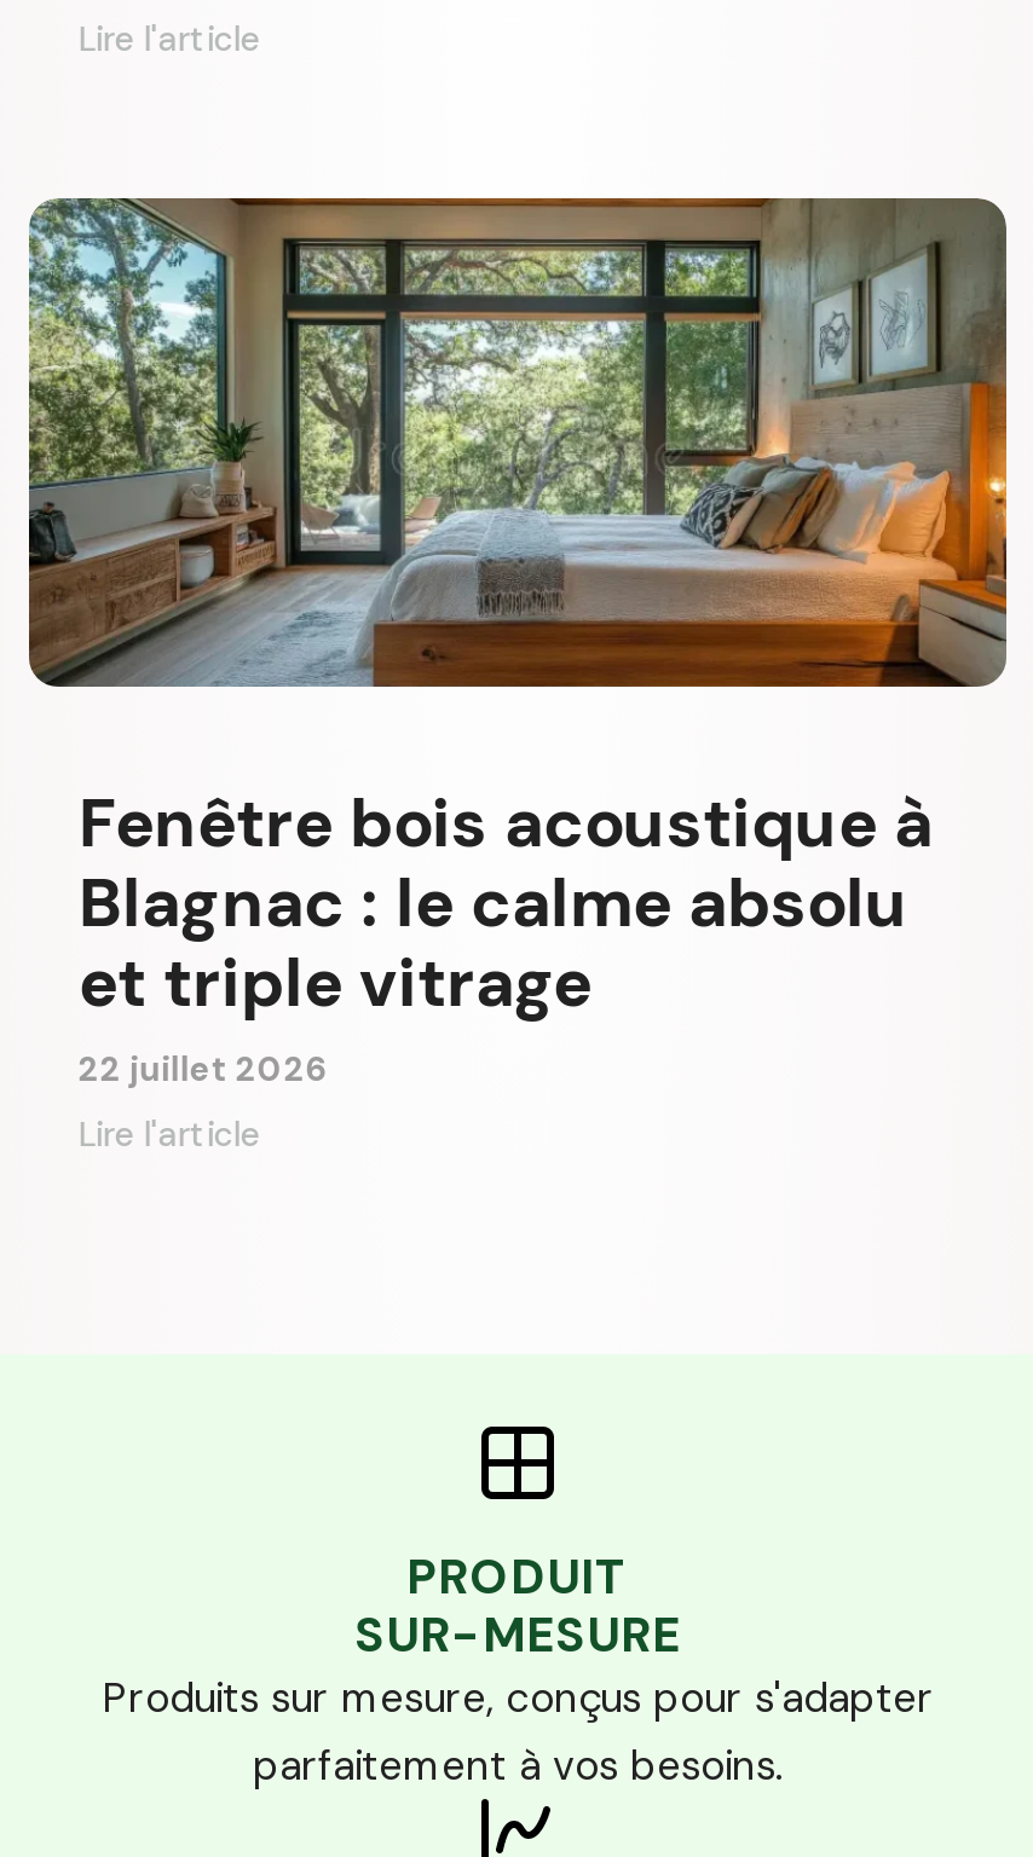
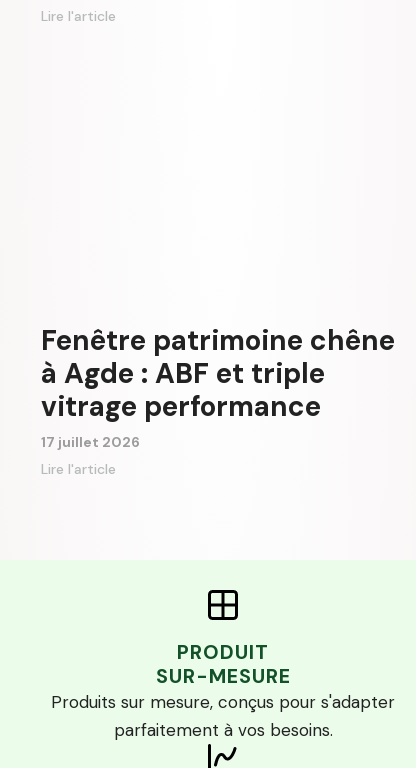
[27,196,1009,689] [image] -> none
[78,778,932,1090] Fenêtre bois acoustique à | Blagnac : le calme absolu | et triple vitrage | 22 juillet 2026 -> [41,322,395,451] Fenêtre patrimoine chêne | à Agde : ABF et triple | vitrage performance | 17 juillet 2026

